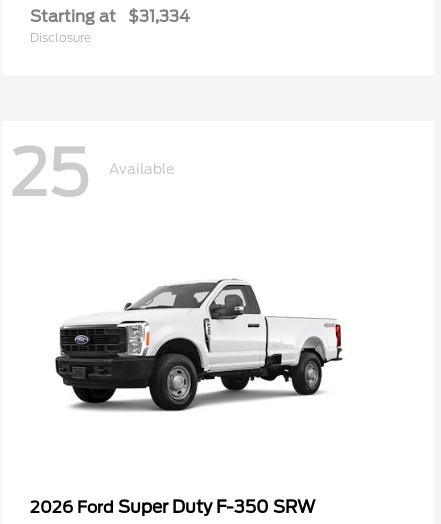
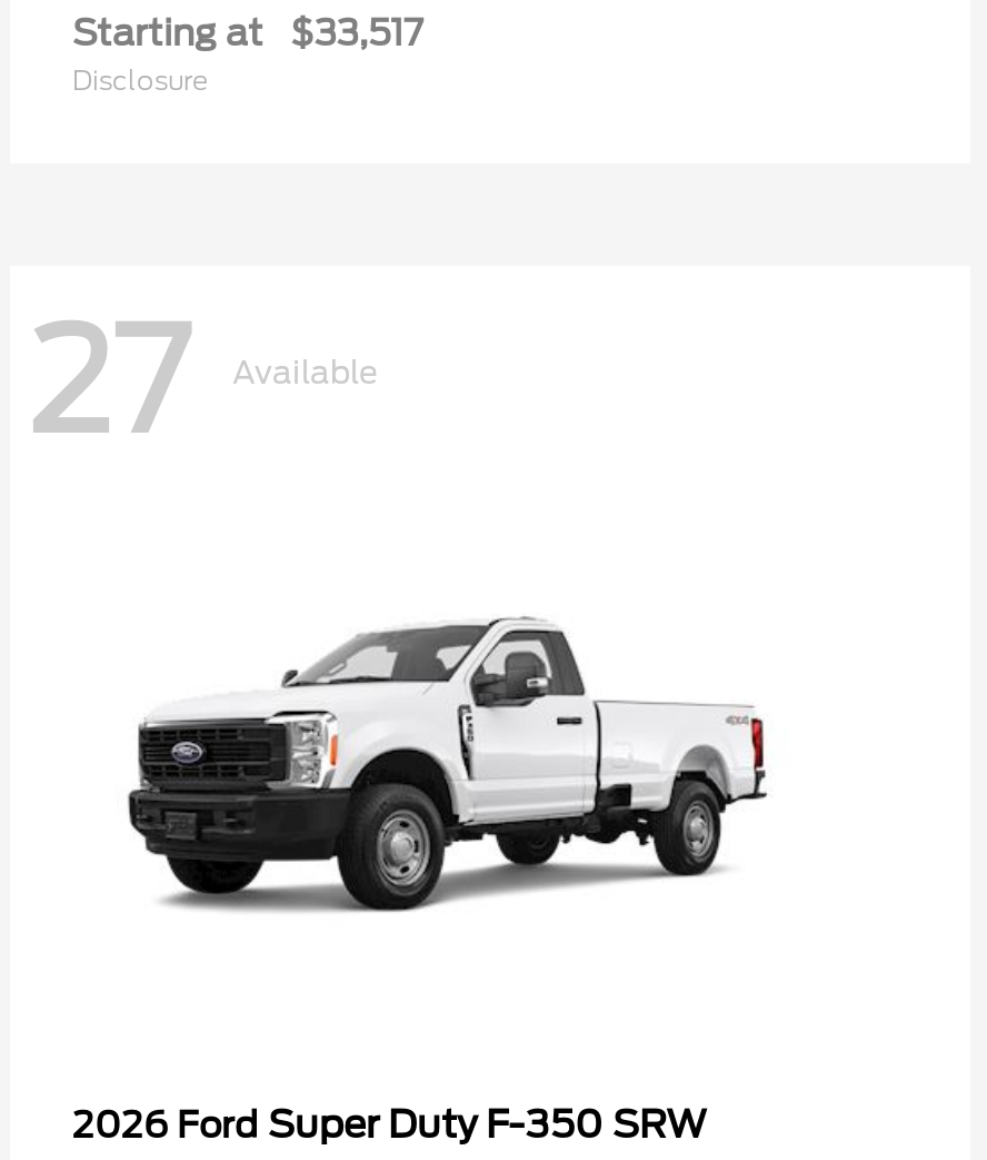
[30,7,190,26] Starting at $31,334 -> [72,11,423,54] Starting at $33,517
[10,135,174,211] 25 Available -> [28,297,377,466] 27 Available

